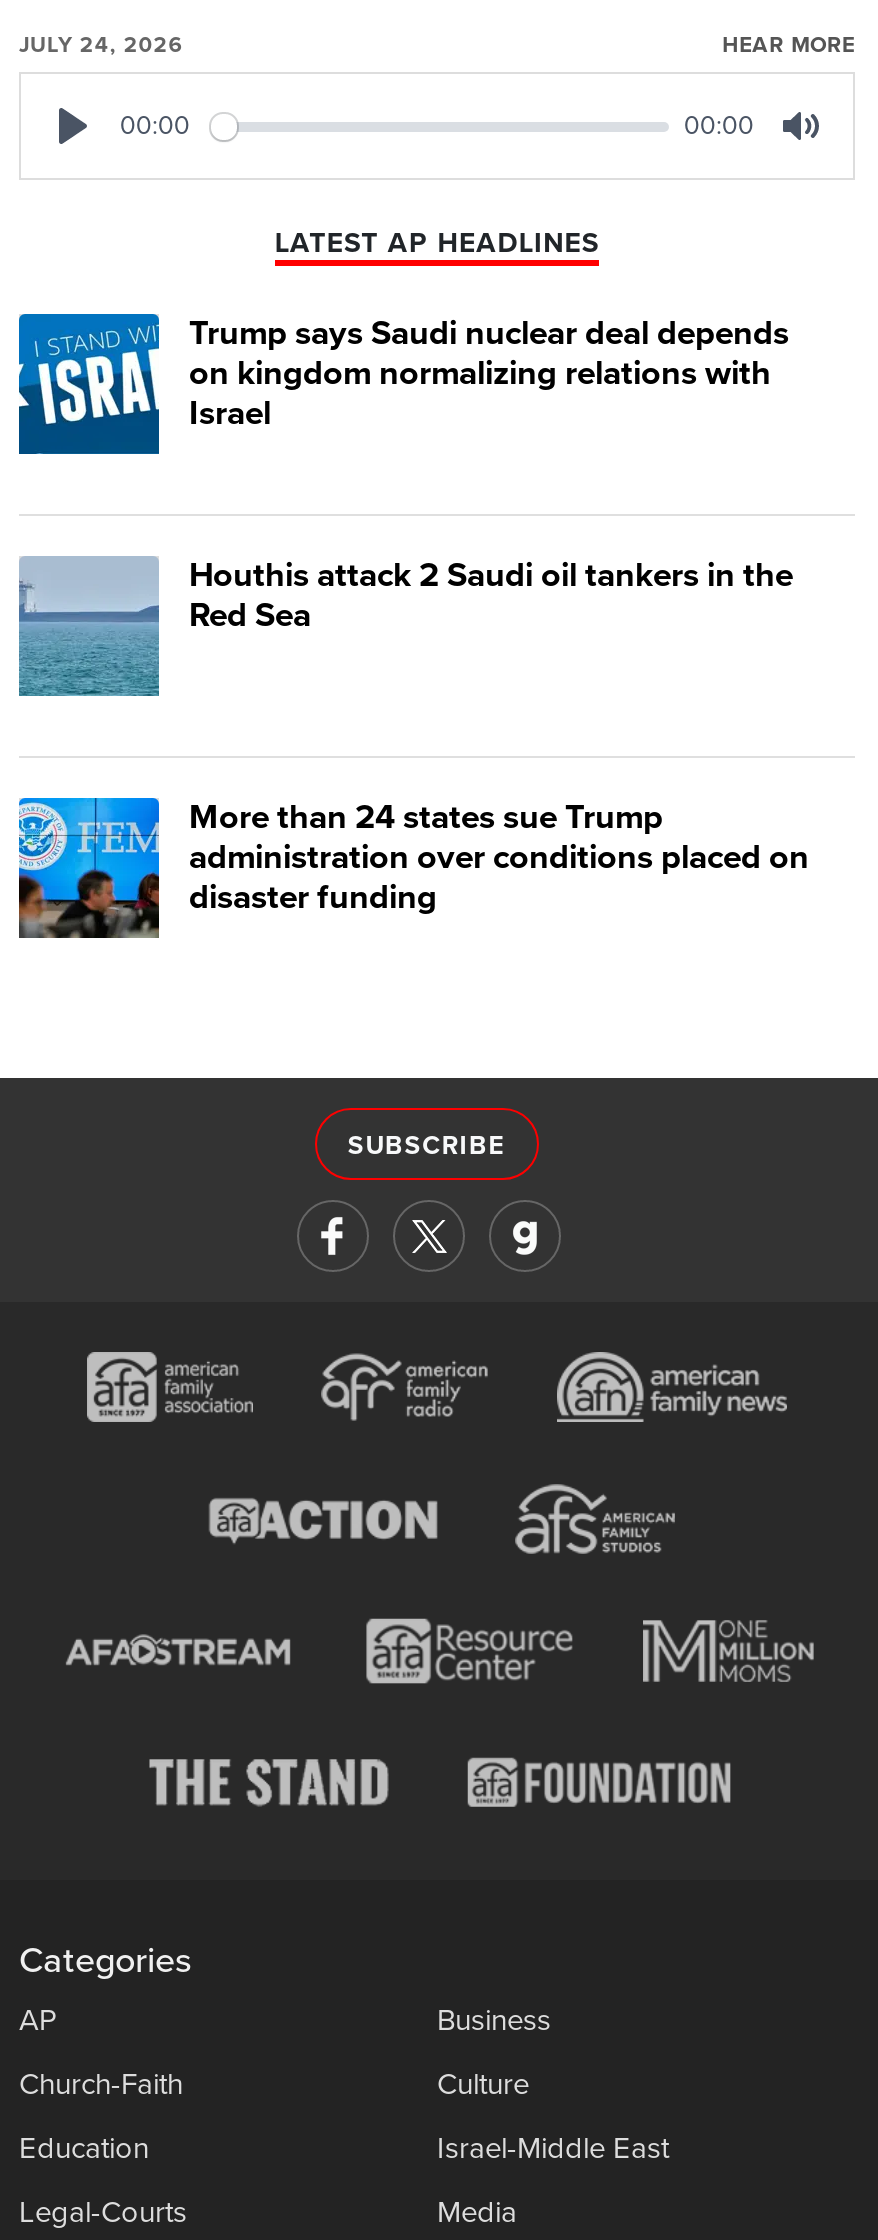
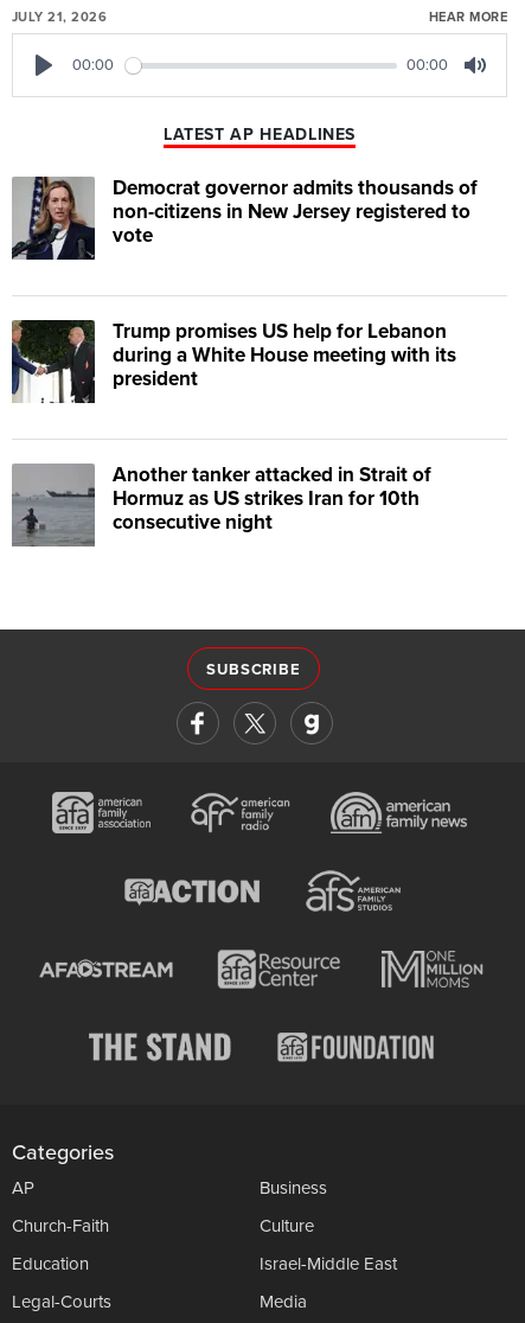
[19,32,183,58] JULY 24, 2026 -> [12,9,107,25] JULY 21, 2026
[17,312,789,456] [image] | Trump says Saudi nuclear deal depends | on kingdom normalizing relations with | Israel -> [11,175,478,261] [image] | Democrat governor admits thousands of | non-citizens in New Jersey registered to | vote
[17,554,793,698] [image] | Houthis attack 2 Saudi oil tankers in the | Red Sea -> [11,319,456,404] [image] | Trump promises US help for Lebanon | during a White House meeting with its | president
[17,796,809,940] [image] | More than 24 states sue Trump | administration over conditions placed on | disaster funding -> [11,462,431,548] [image] | Another tanker attacked in Strait of | Hormuz as US strikes Iran for 10th | consecutive night

